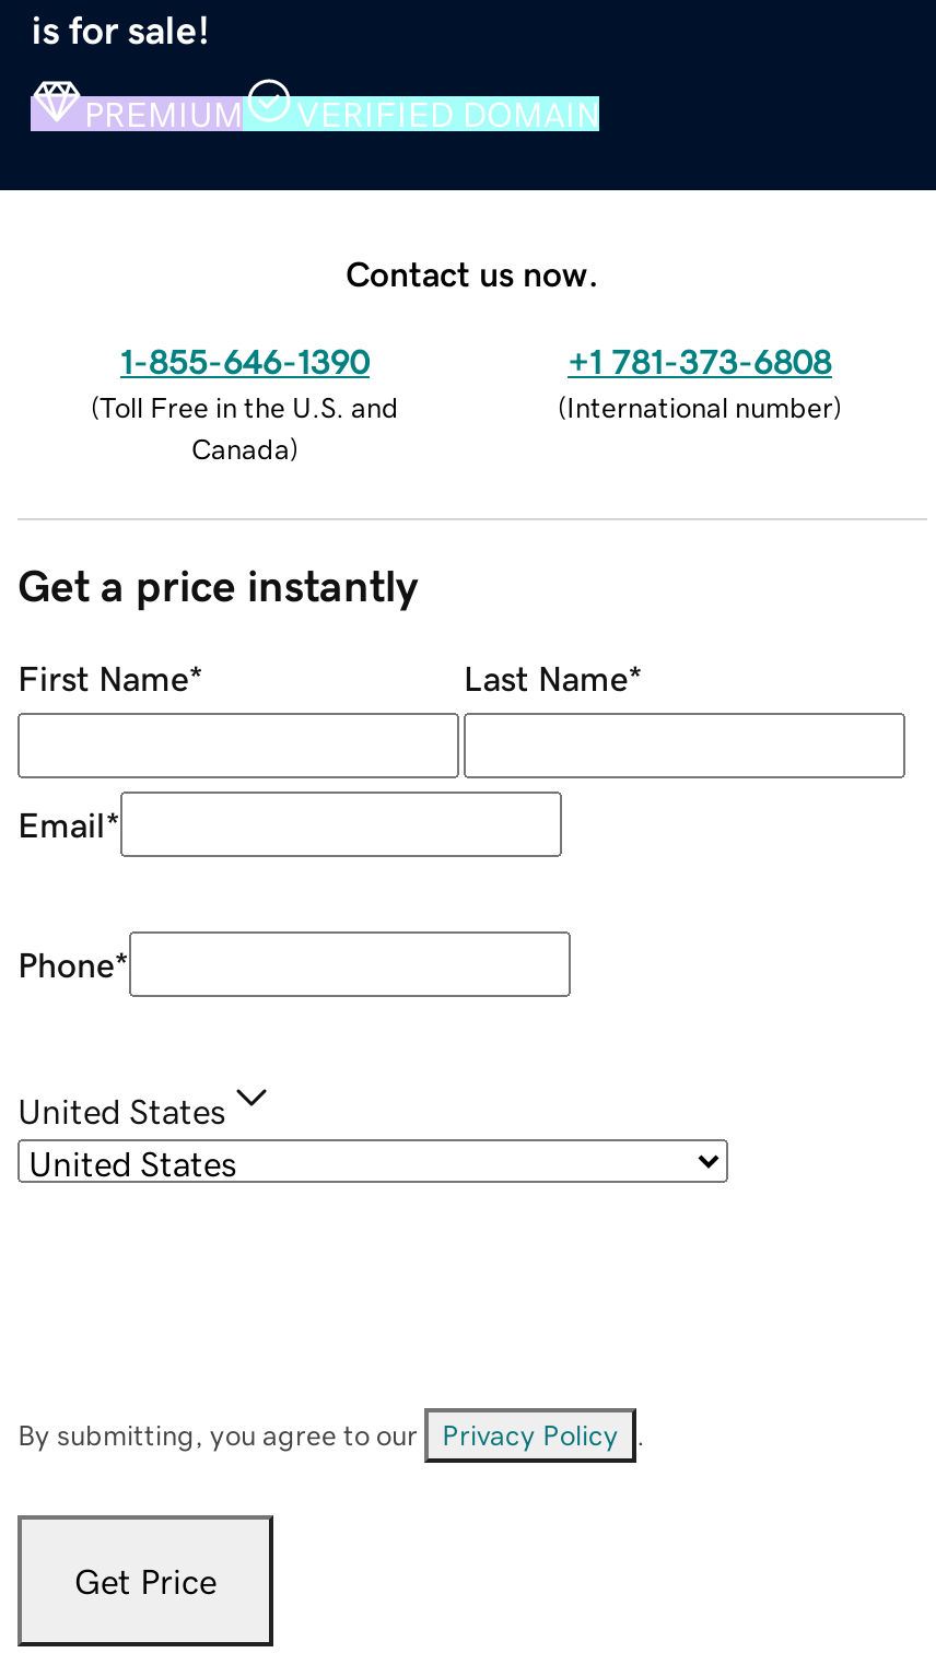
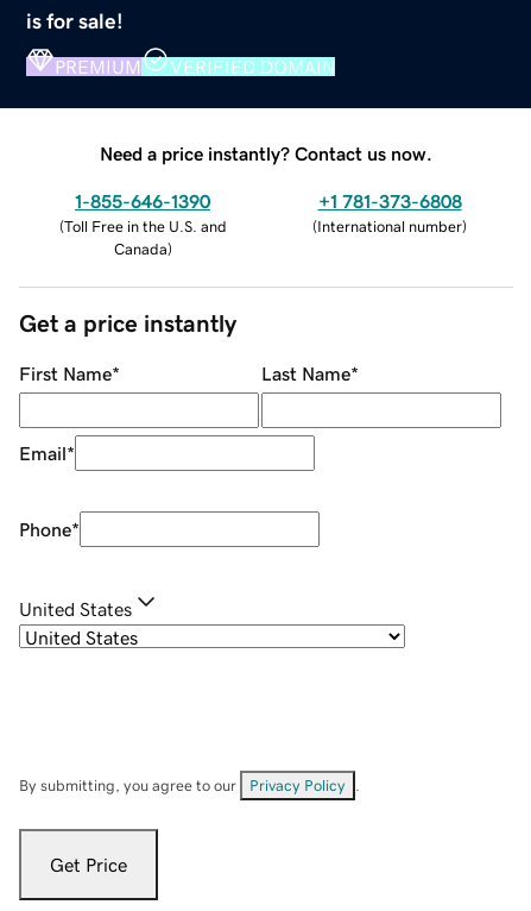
[346,255,599,290] Contact us now. -> [100,143,432,162] Need a price instantly? Contact us now.

